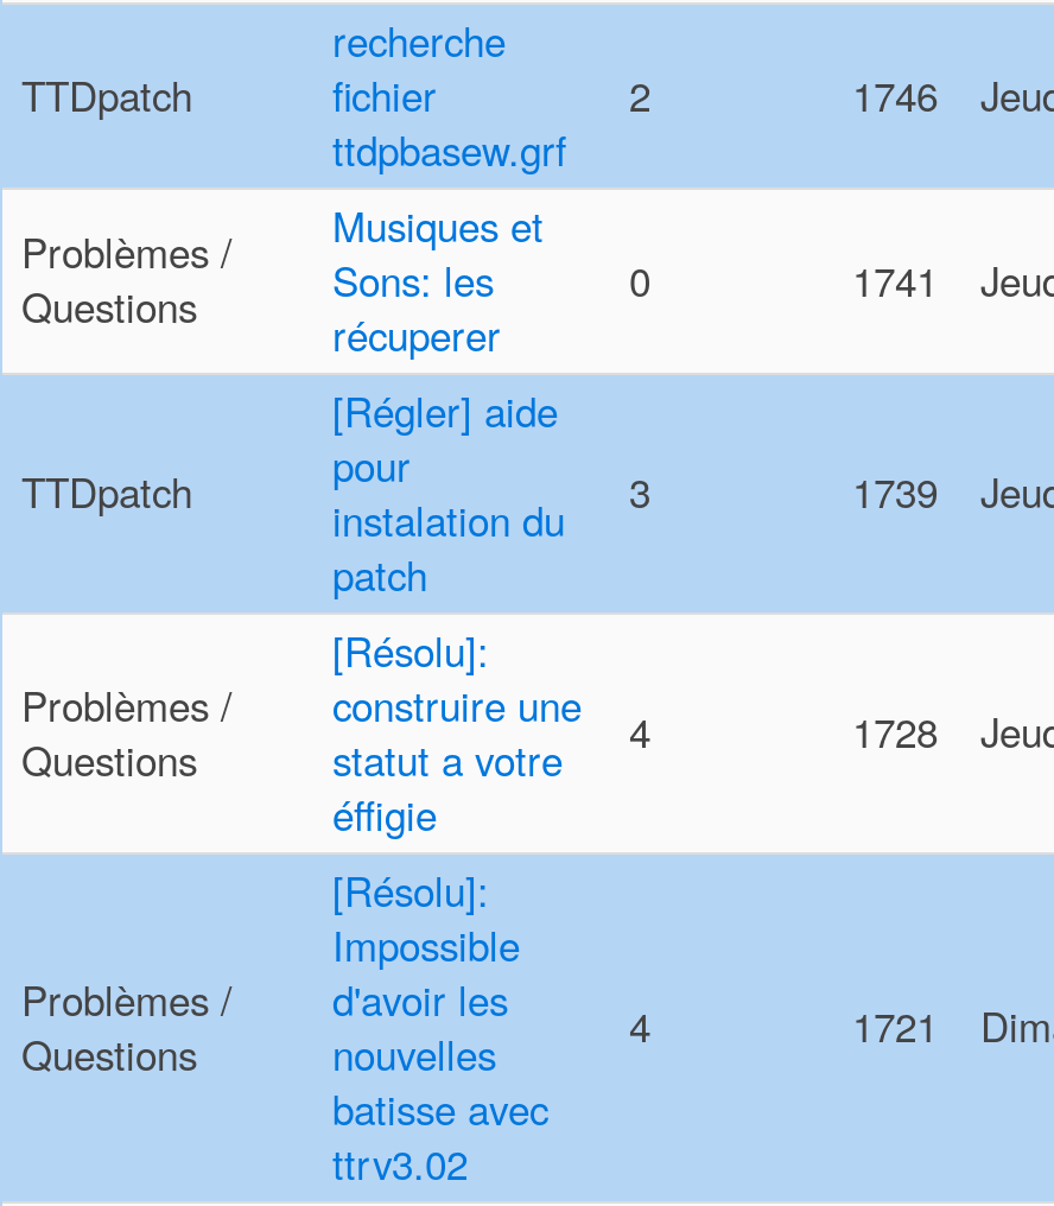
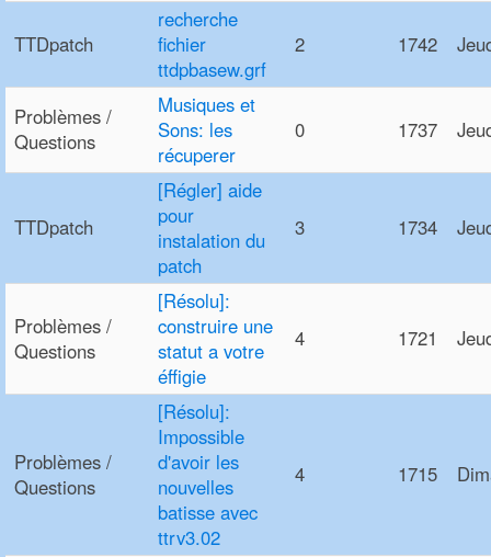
[852,66,938,123] 1746 -> [398,31,437,57] 1742
[852,252,938,309] 1741 -> [398,116,437,143] 1737
[852,463,938,520] 1739 -> [398,214,437,240] 1734
[852,703,938,760] 1728 -> [398,325,437,351] 1721
[852,997,938,1054] 1721 -> [398,461,437,487] 1715

